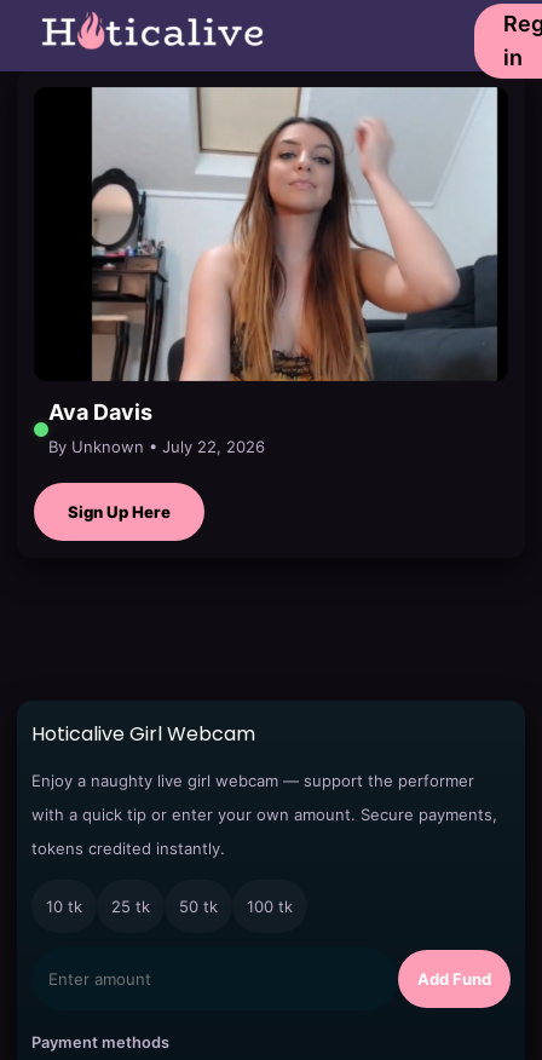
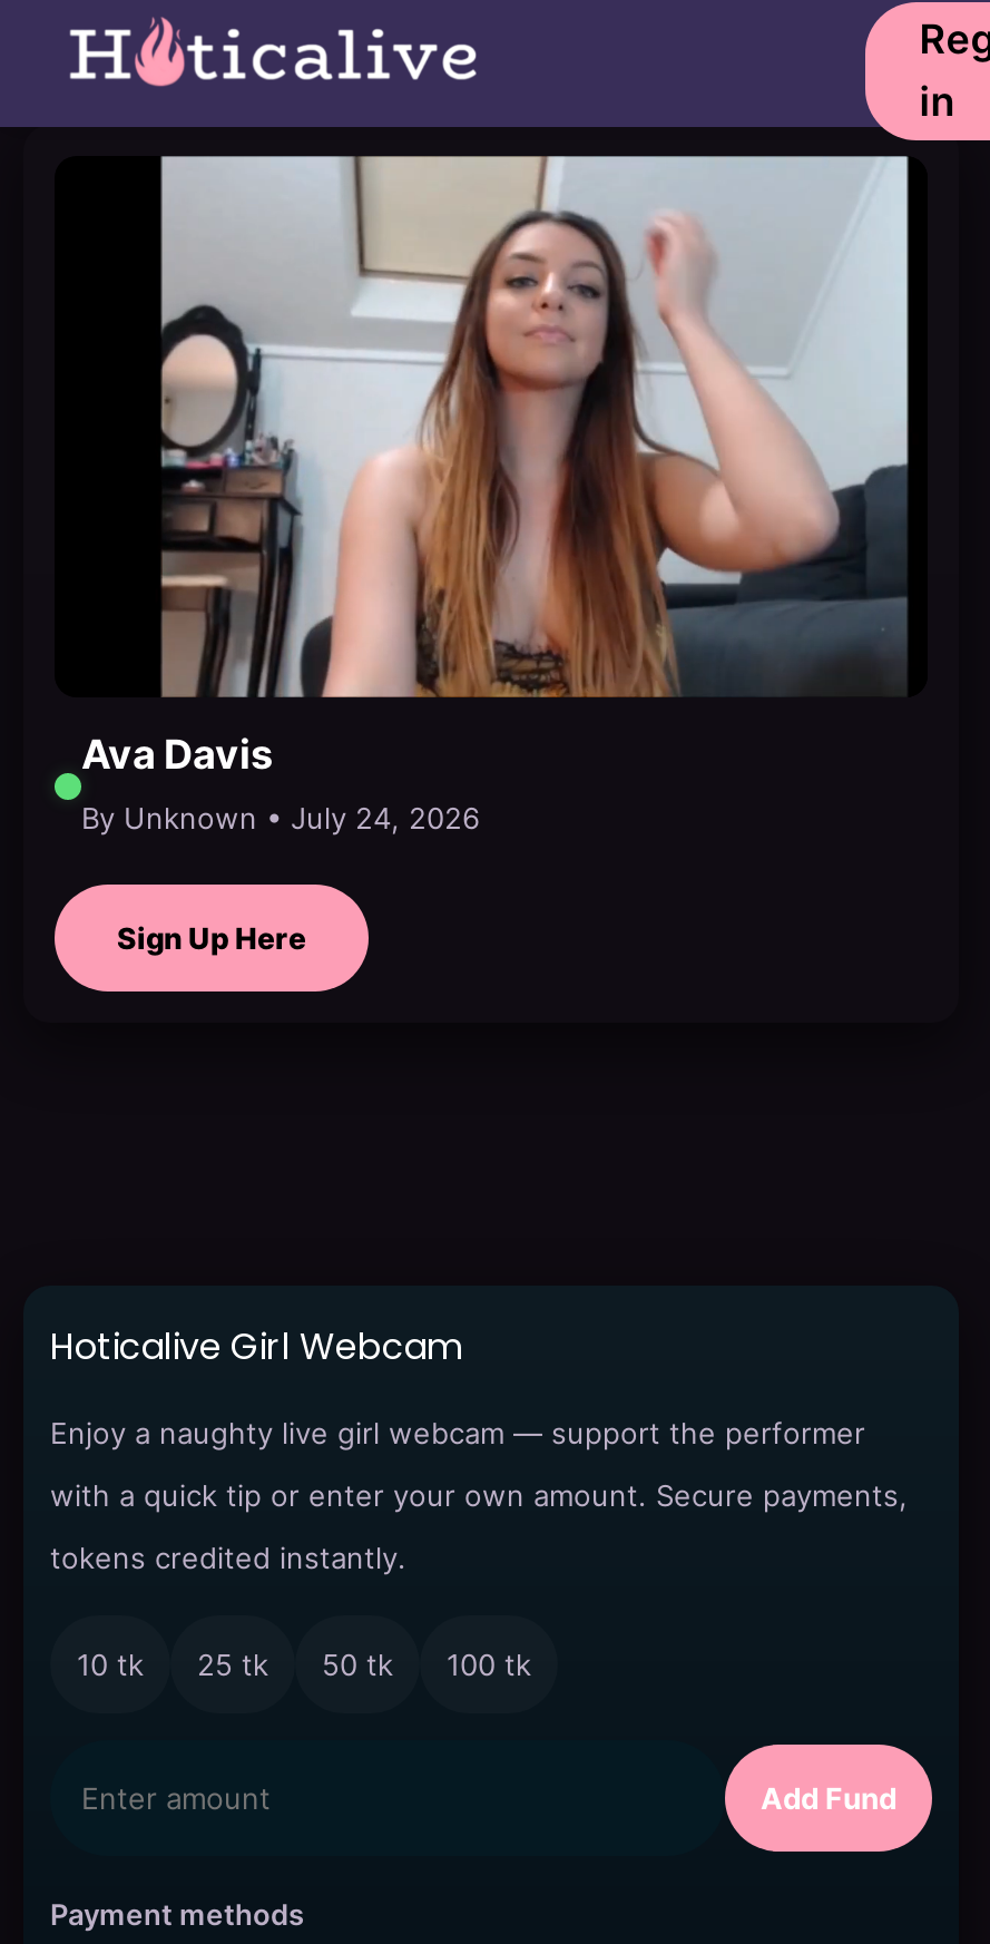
[48,436,265,456] By Unknown • July 22, 2026 -> [81,799,480,834] By Unknown • July 24, 2026

